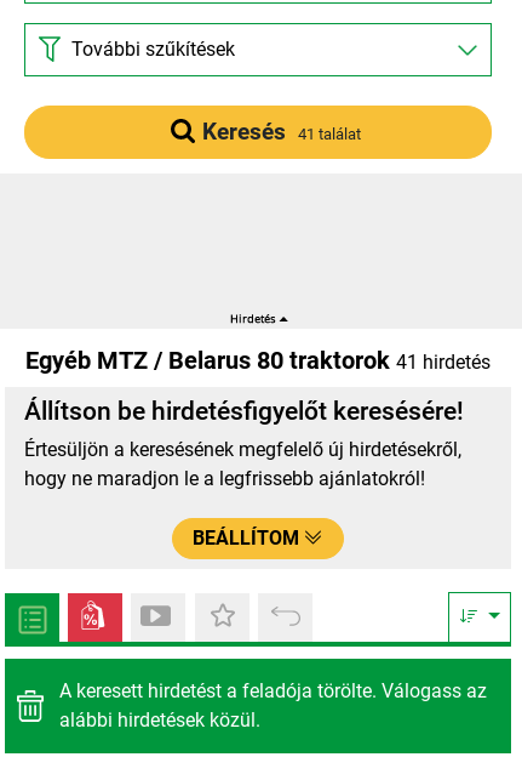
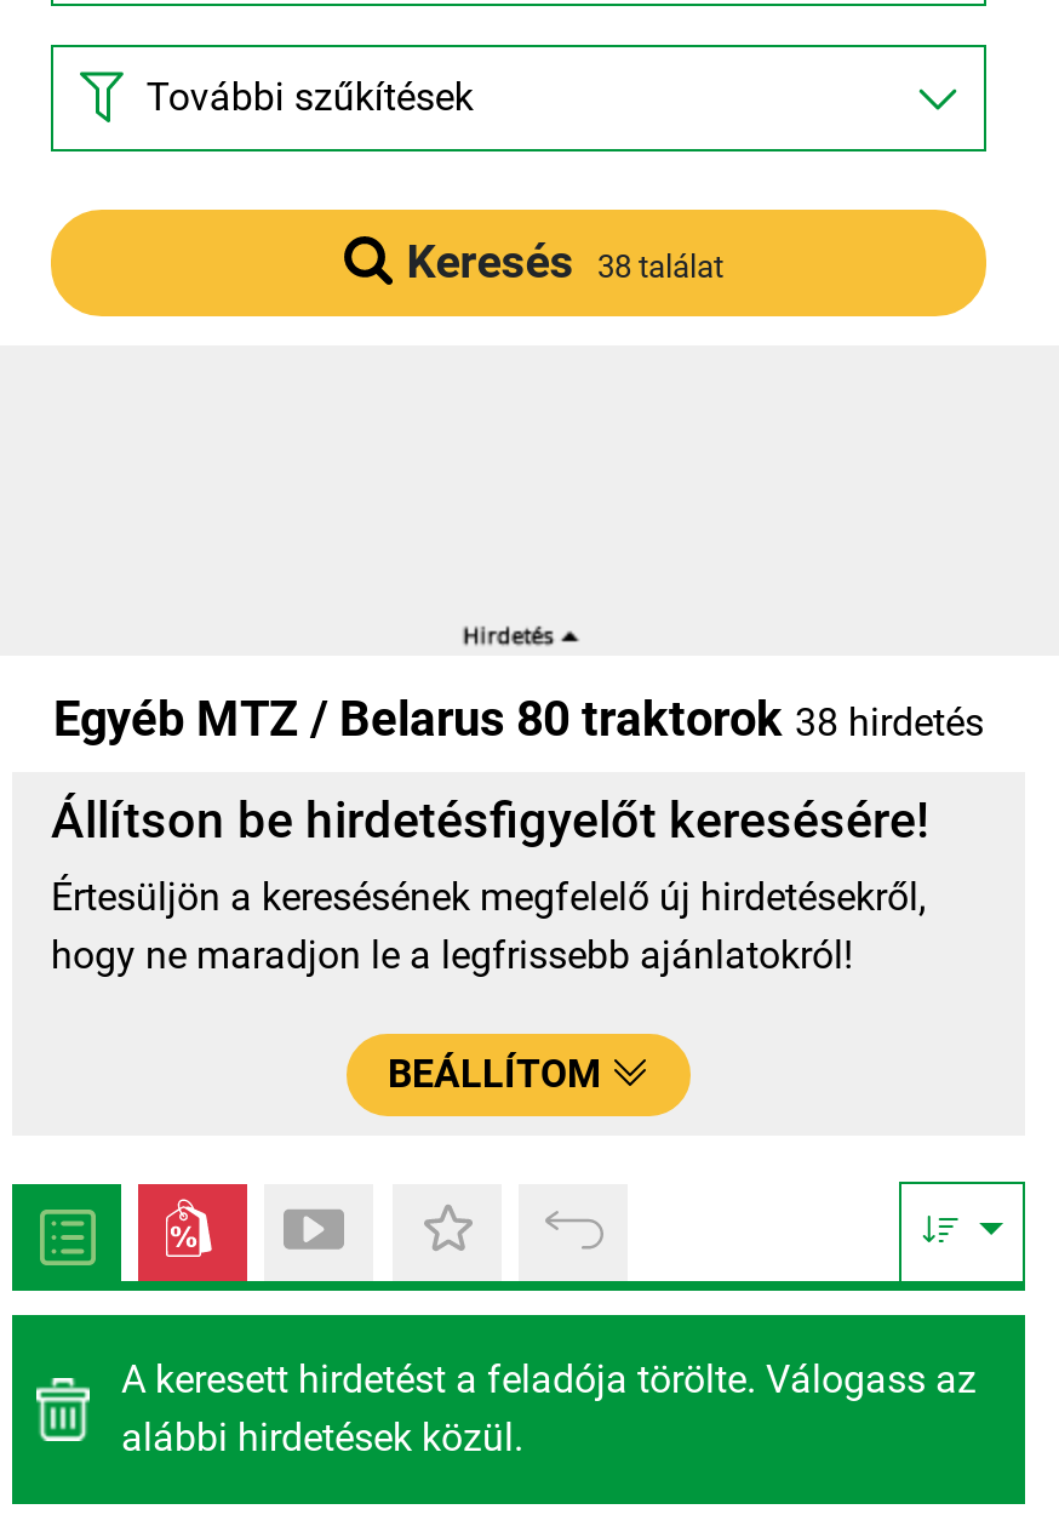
[202,118,360,146] Keresés 41 találat -> [406,234,723,290] Keresés 38 találat
[25,346,491,375] Egyéb MTZ / Belarus 80 traktorok 41 hirdetés -> [53,690,984,748] Egyéb MTZ / Belarus 80 traktorok 38 hirdetés

